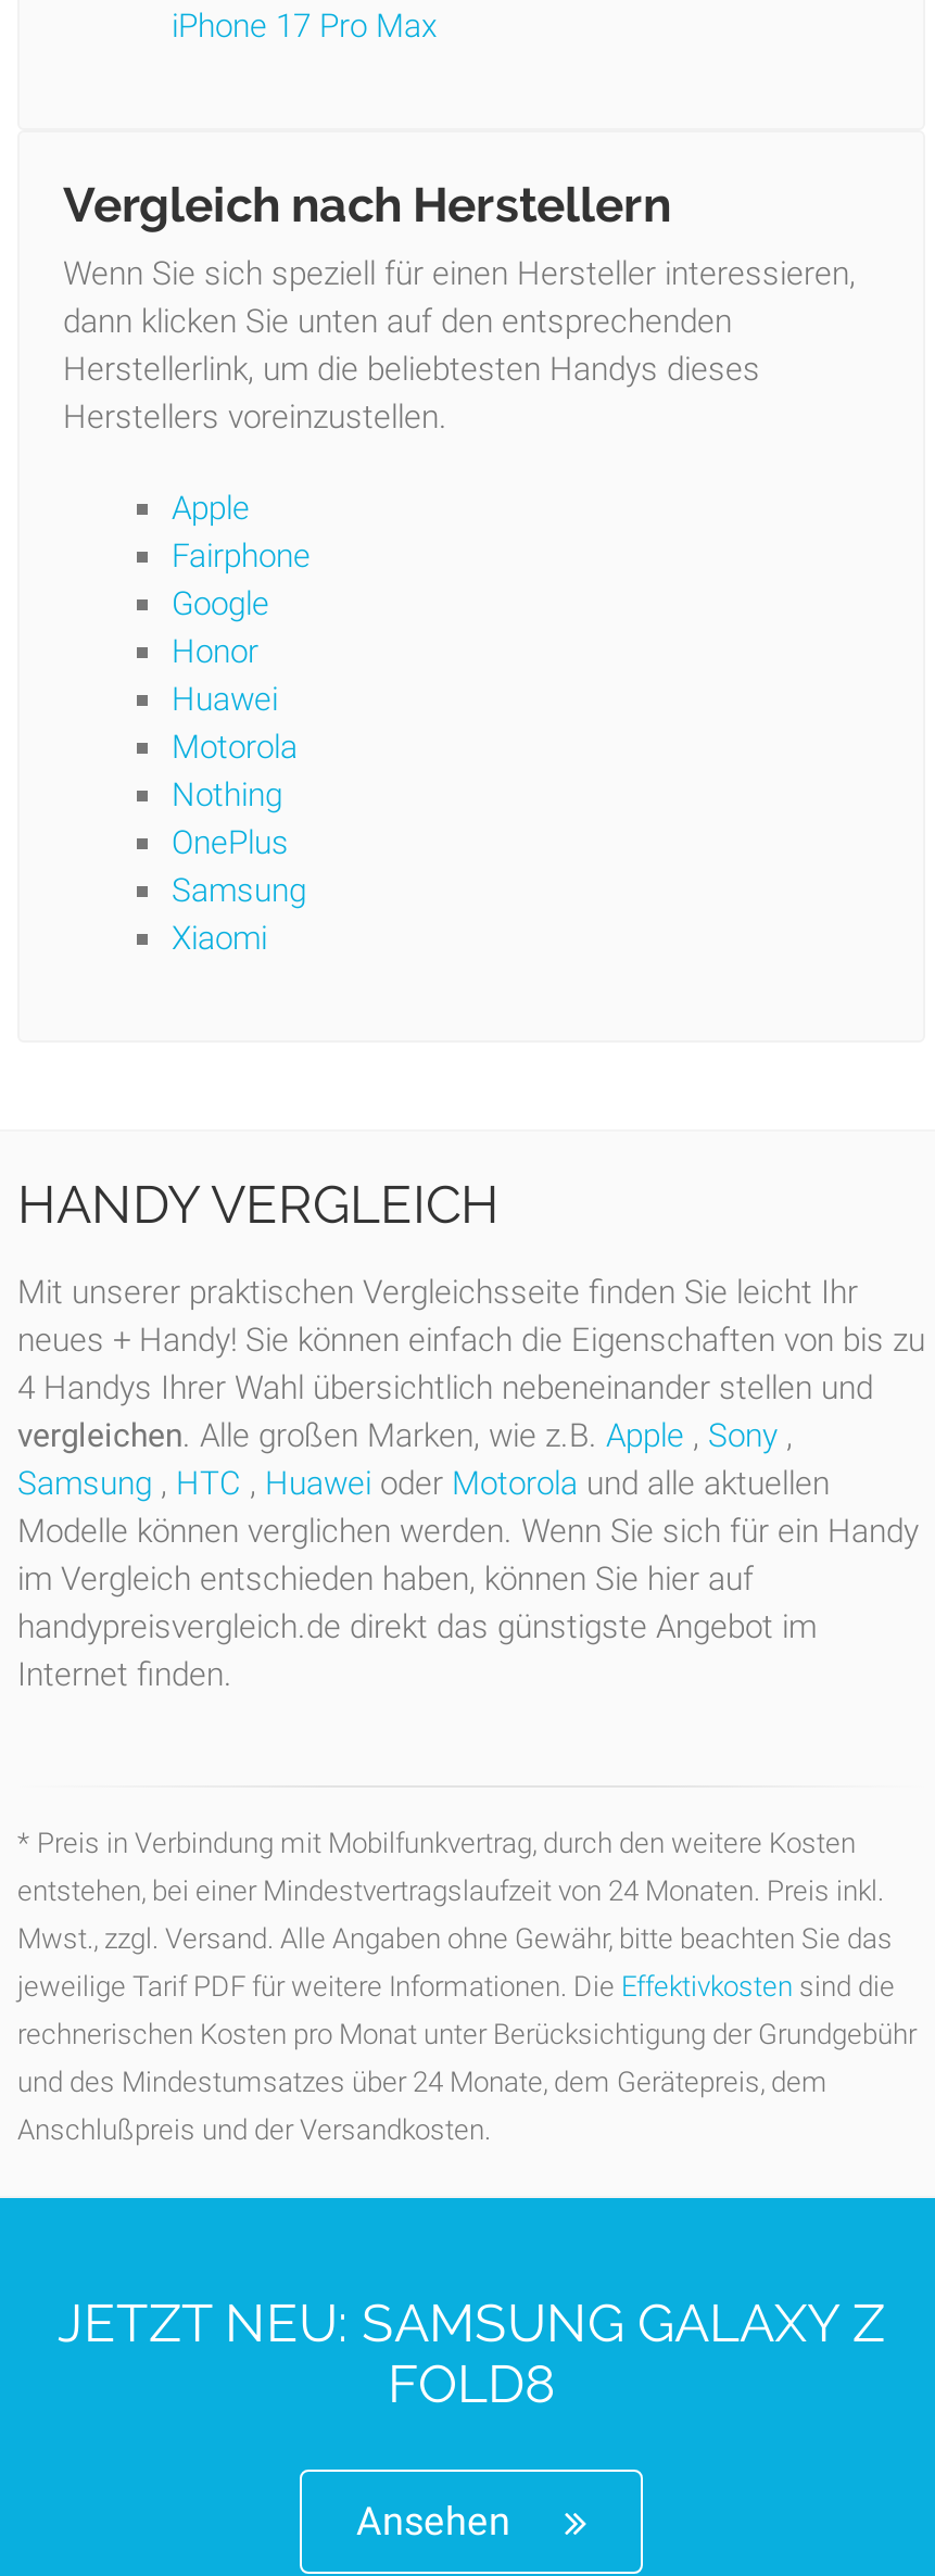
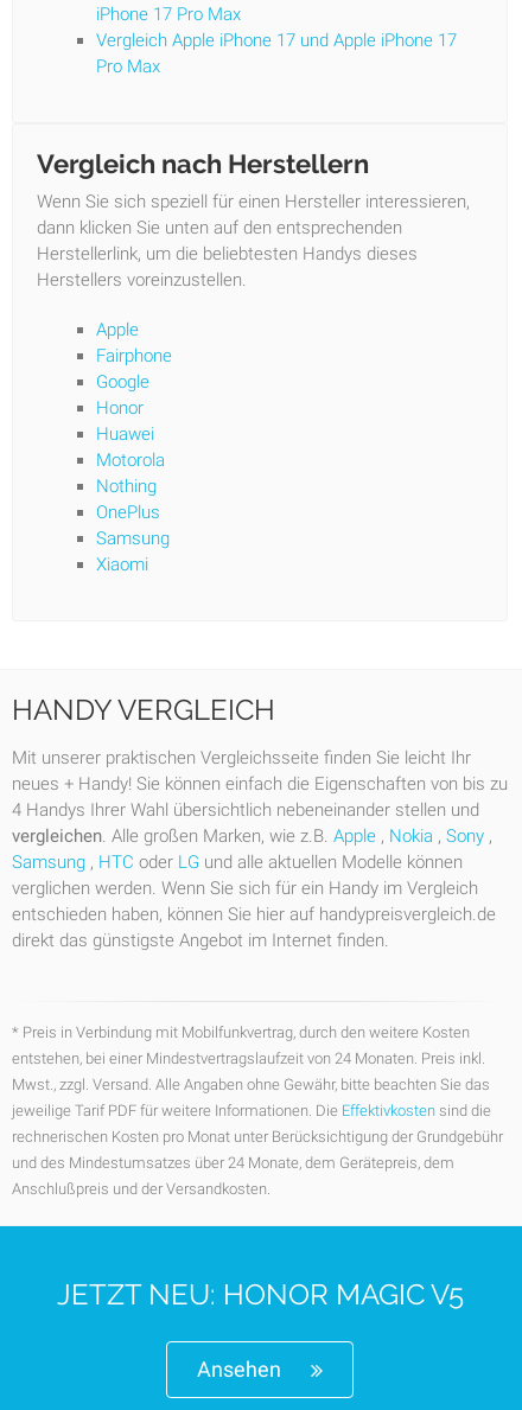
none -> [96,30,457,77] Vergleich Apple iPhone 17 und Apple iPhone 17 | Pro Max
moved [17,176,925,1407] -> [12,148,508,821]: Vergleich nach Herstellern | Wenn Sie sich speziell für einen Hersteller interessieren, | dann klicken Sie unten auf den entsprechenden | ... | neues + Handy! Sie können einfach die Eigenschaften von bis zu | 4 Handys Ihrer Wahl übersichtlich nebeneinander stellen und
[17,1416,919,1694] vergleichen. Alle großen Marken, wie z.B. Apple, Sony, | Samsung, HTC, Huawei oder Motorola und alle aktuellen | Modelle können verglichen werden. Wenn Sie sich für ein Handy | im Vergleich entschieden haben, können Sie hier auf | handypreisvergleich.de direkt das günstigste Angebot im | Internet finden. -> [12,825,496,951] vergleichen. Alle großen Marken, wie z.B. Apple, Nokia, Sony, | Samsung, HTC oder LG und alle aktuellen Modelle können | verglichen werden. Wenn Sie sich für ein Handy im Vergleich | entschieden haben, können Sie hier auf handypreisvergleich.de | direkt das günstigste Angebot im Internet finden.
moved [17,1826,917,2146] -> [12,1023,503,1198]: * Preis in Verbindung mit Mobilfunkvertrag, durch den weitere Kosten | entstehen, bei einer Mindestvertragslaufzeit von 24 Monaten. Preis inkl. | Mwst., zzgl. Versand. Alle Angaben ohne Gewähr, bitte beachten Sie das | jeweilige Tarif PDF für weitere Informationen. Die Effektivkosten sind die | rechnerischen Kosten pro Monat unter Berücksichtigung der Grundgebühr | und des Mindestumsatzes über 24 Monate, dem Gerätepreis, dem | Anschlußpreis und der Versandkosten.
[58,2291,885,2415] JETZT NEU: SAMSUNG GALAXY Z | FOLD8 -> [56,1277,463,1311] JETZT NEU: HONOR MAGIC V5

